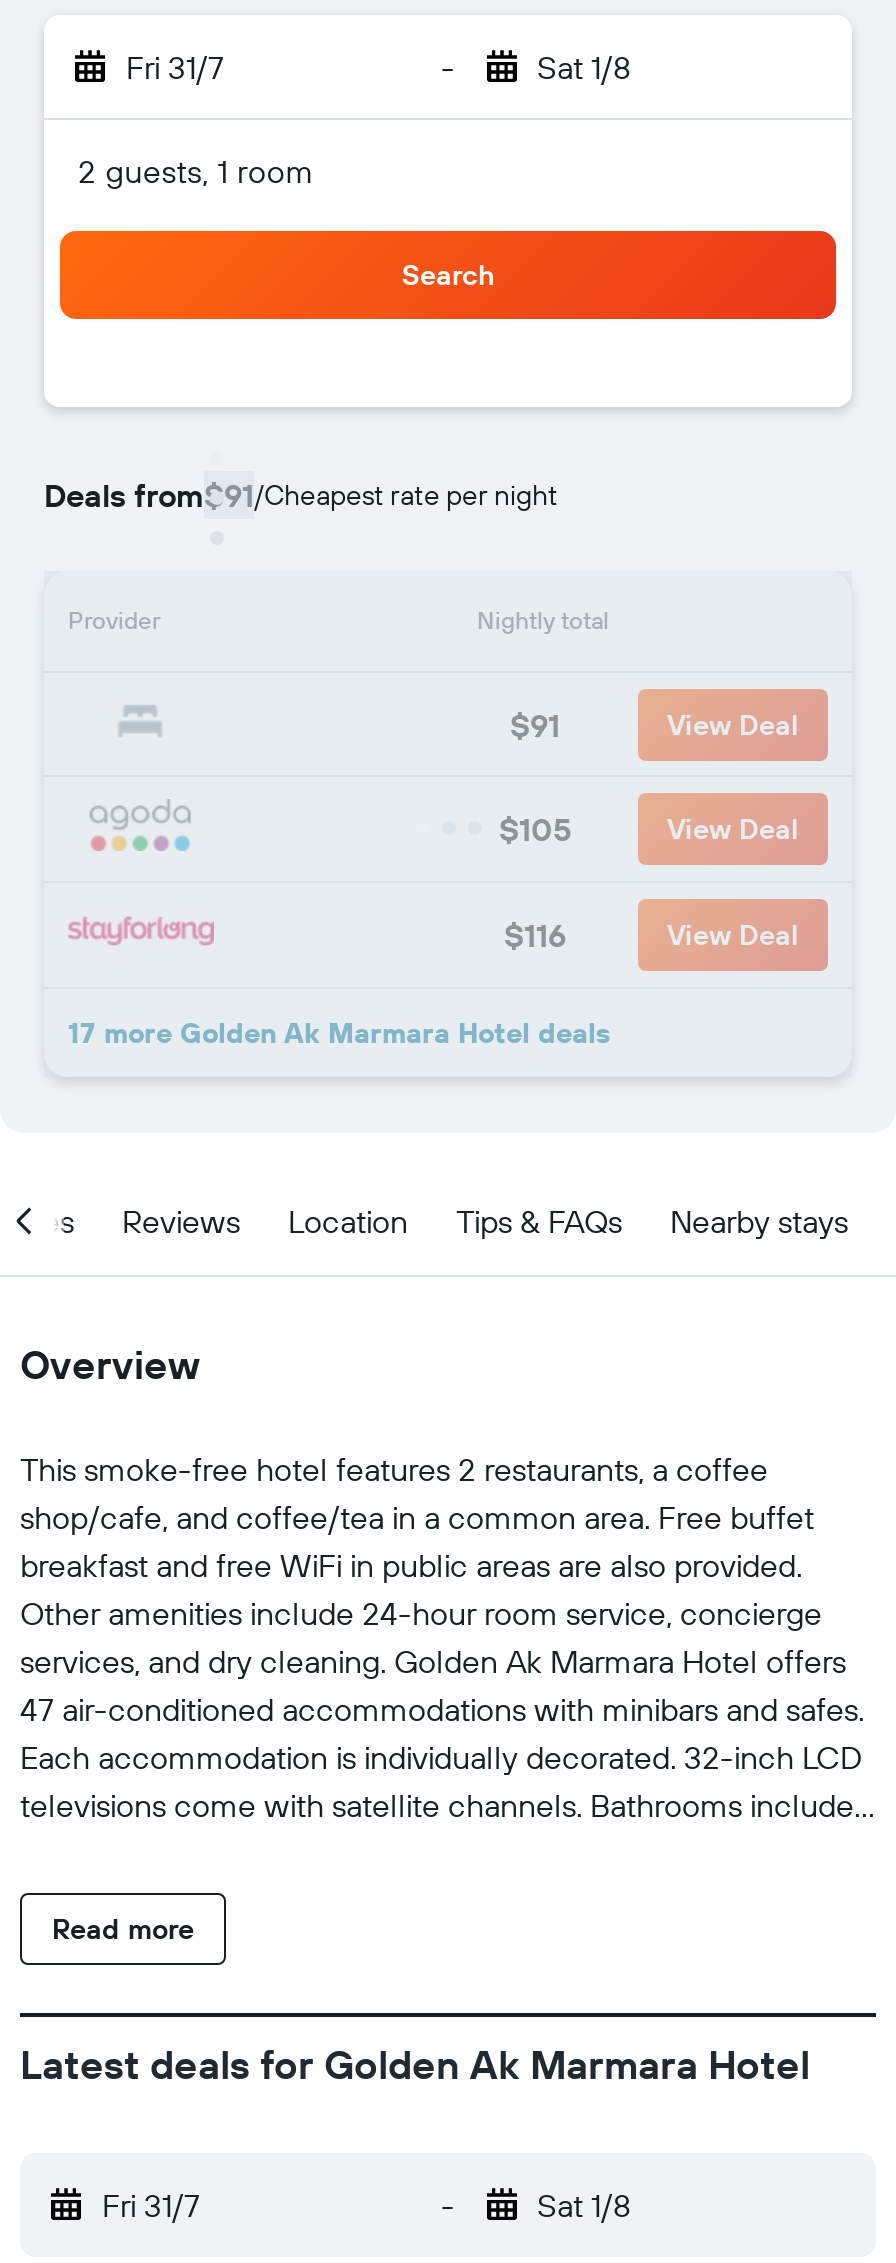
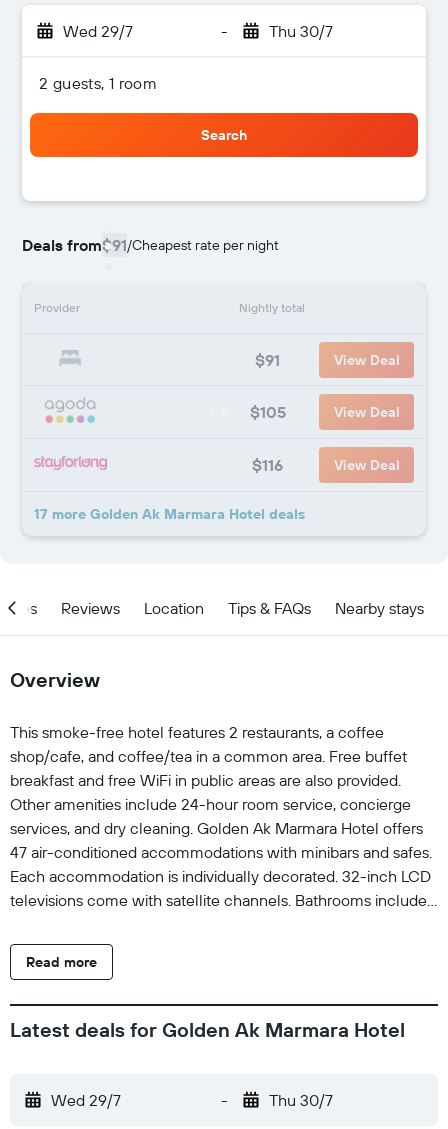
[126,47,224,87] Fri 31/7 -> [63,21,133,41] Wed 29/7
[537,47,631,87] Sat 1/8 -> [268,21,332,41] Thu 30/7
[102,2185,200,2225] Fri 31/7 -> [51,1090,121,1110] Wed 29/7
[537,2185,631,2225] Sat 1/8 -> [268,1090,332,1110] Thu 30/7

